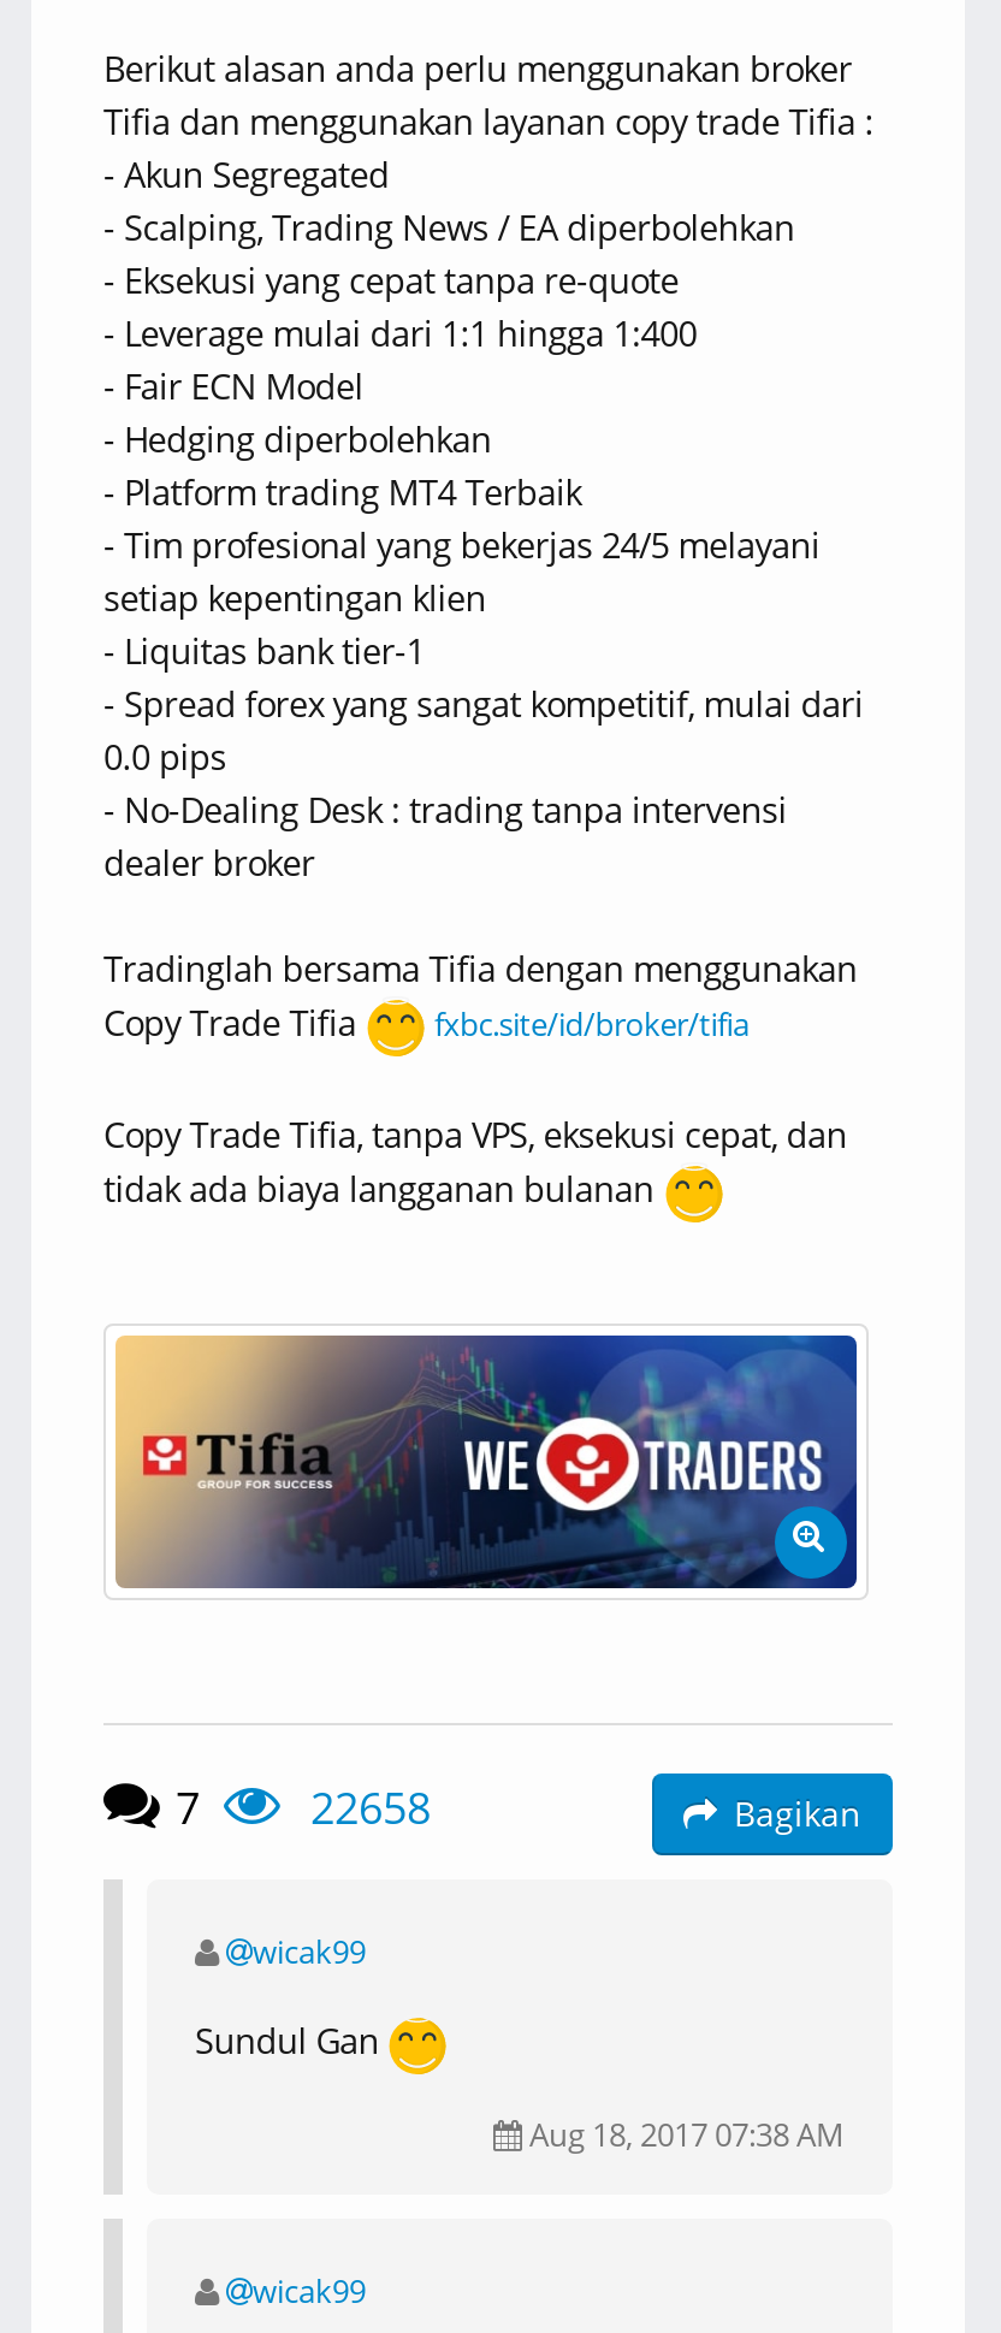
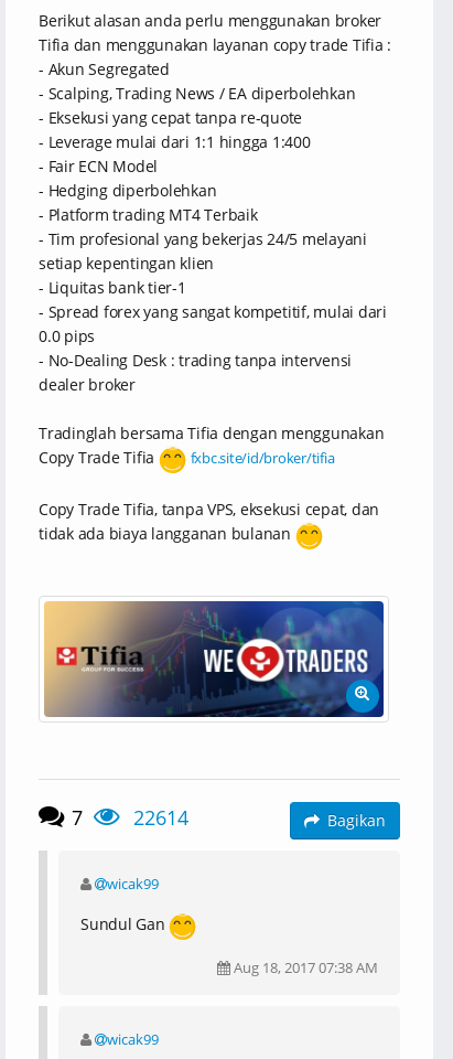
[176,1778,431,1836] 7 22658 -> [72,804,188,831] 7 22614

